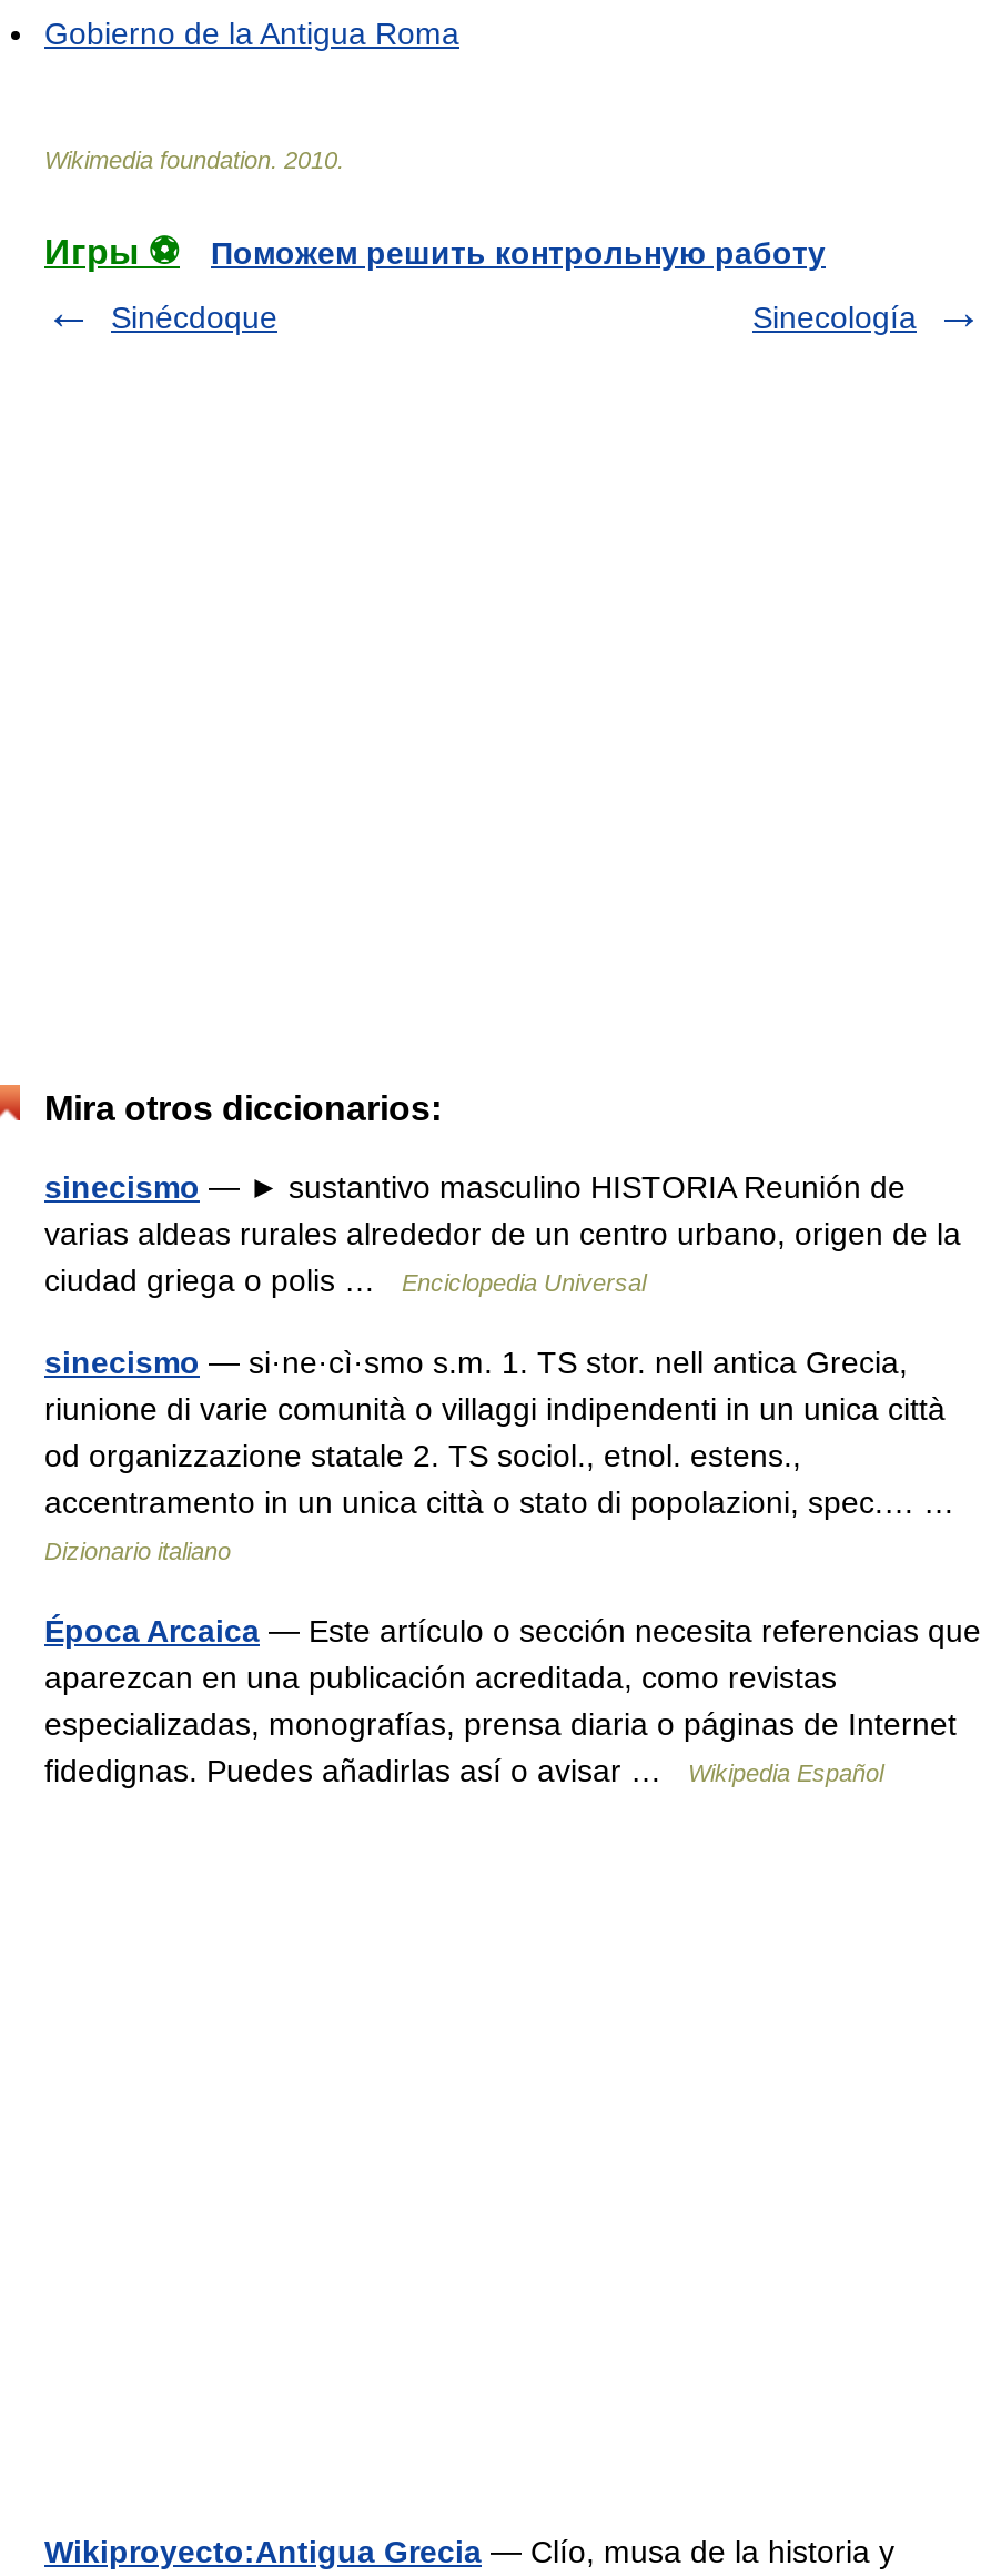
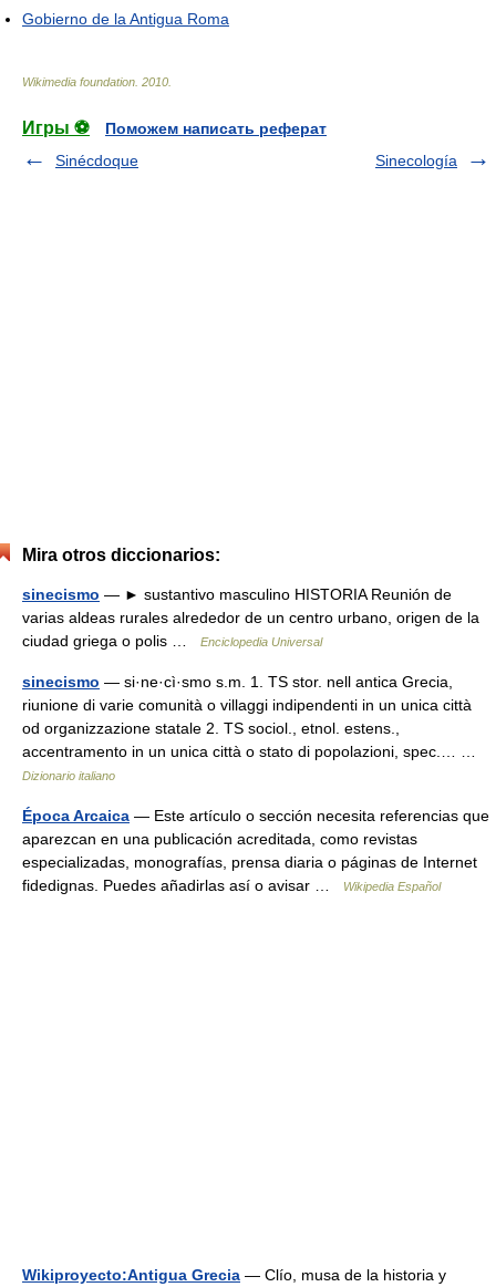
[211,235,826,271] Поможем решить контрольную работу -> [105,120,327,137] Поможем написать реферат

